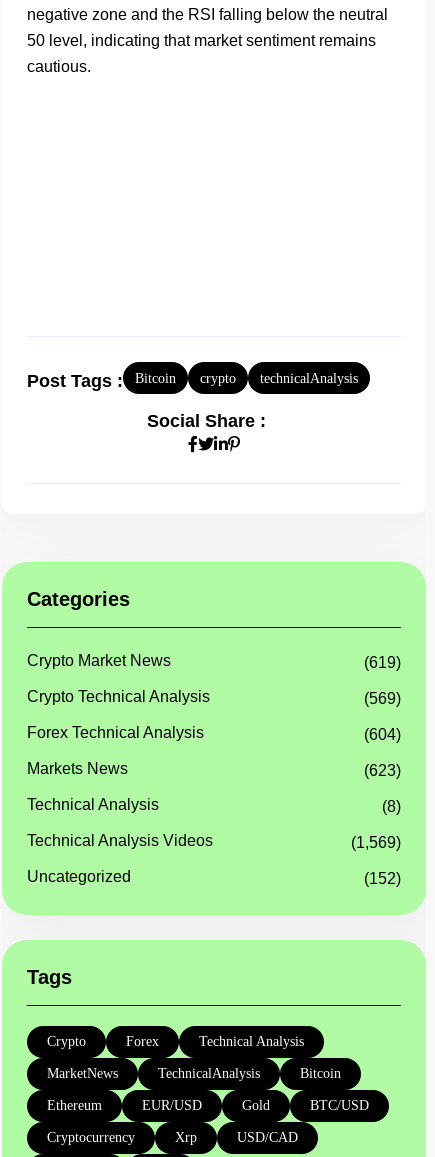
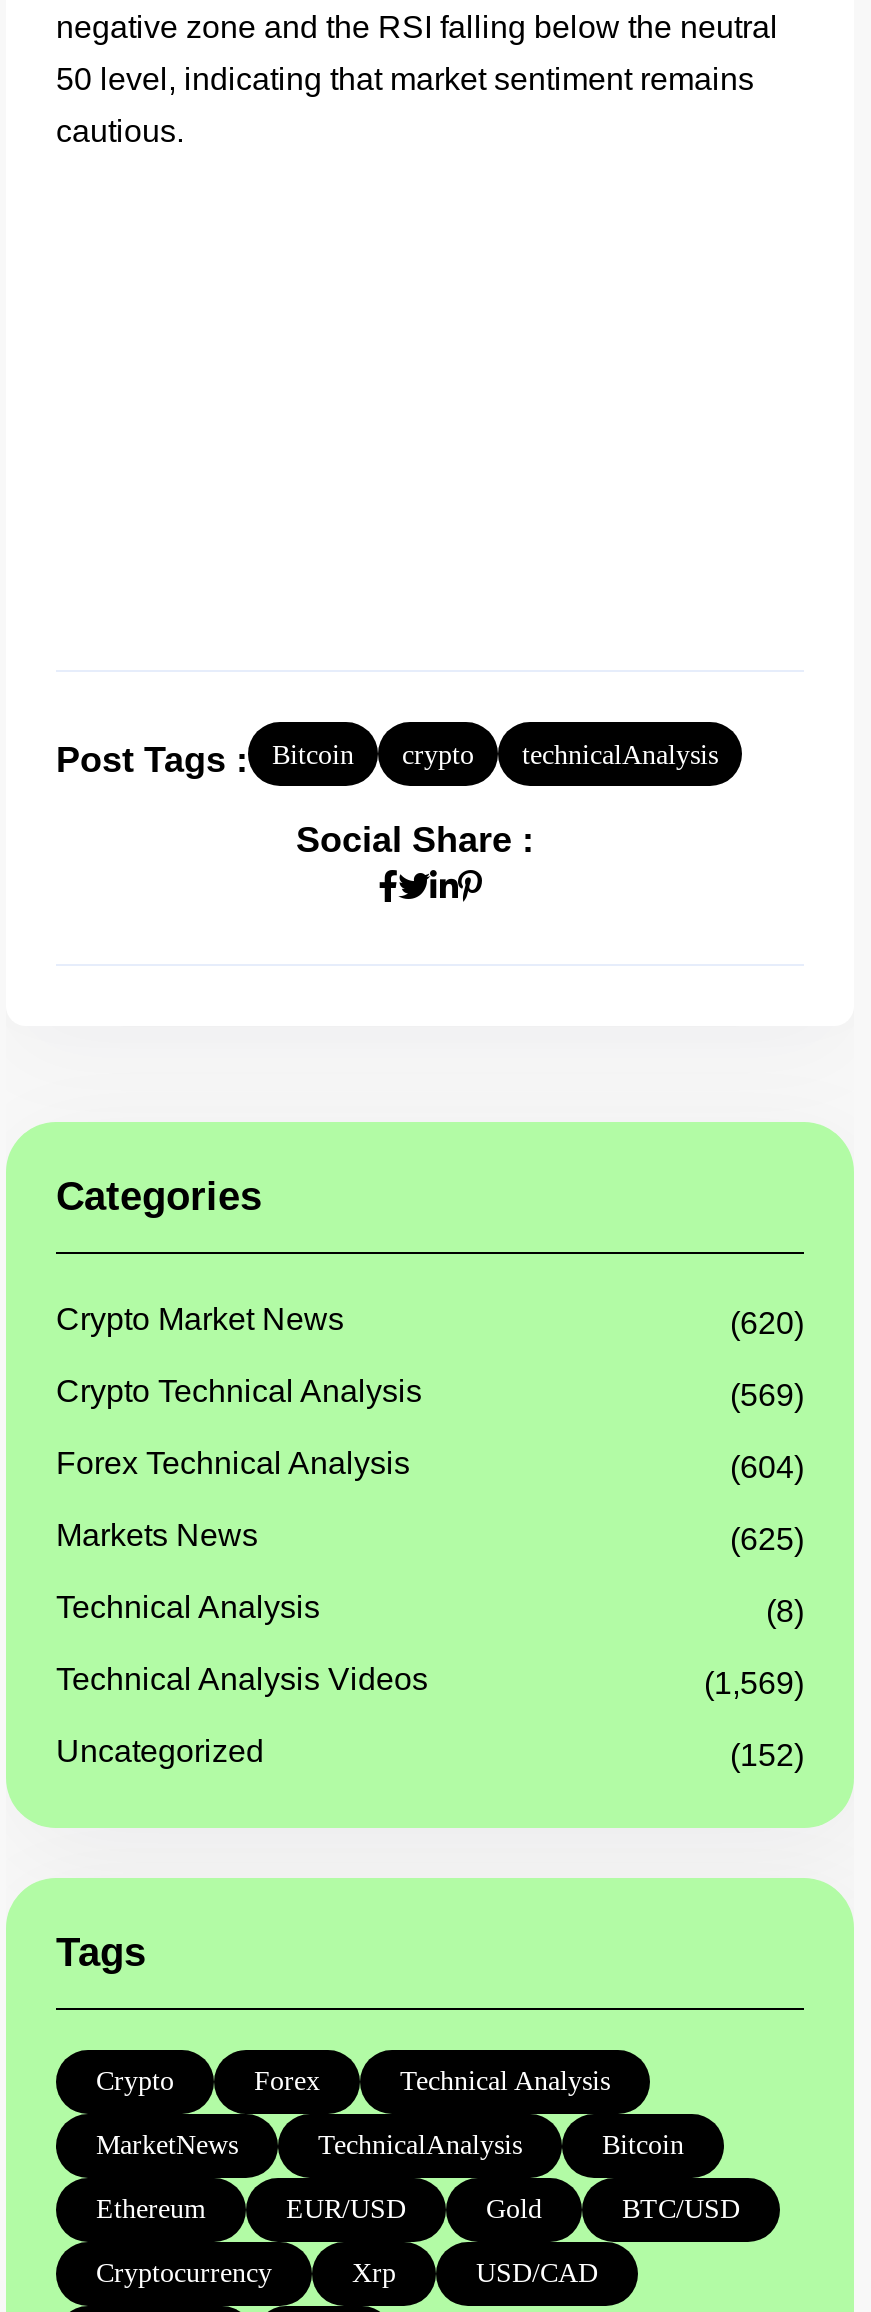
[364,654,401,671] (619) -> [730,1307,804,1341] (620)
[364,762,401,779] (623) -> [730,1523,804,1557] (625)

